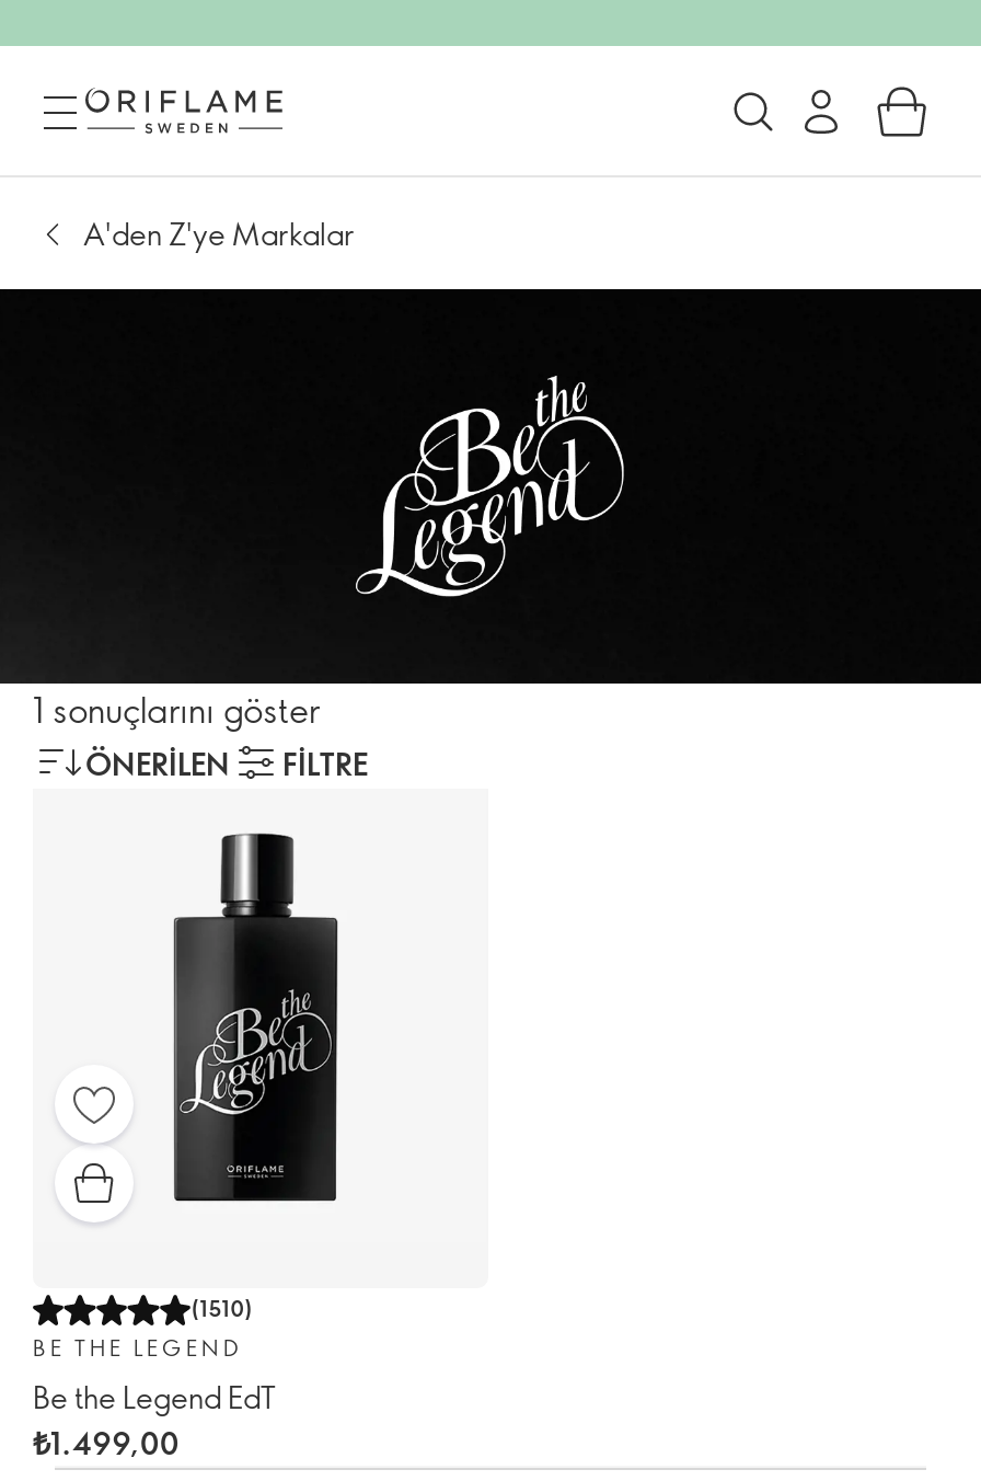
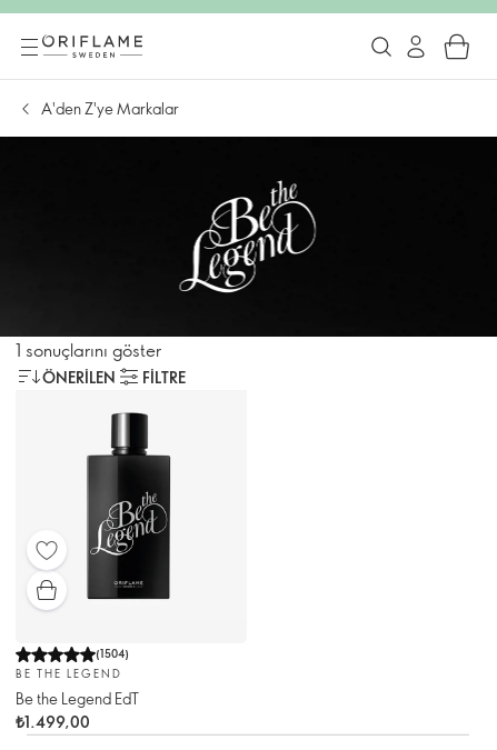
[191,1293,252,1324] (1510) -> [96,646,129,661] (1504)

